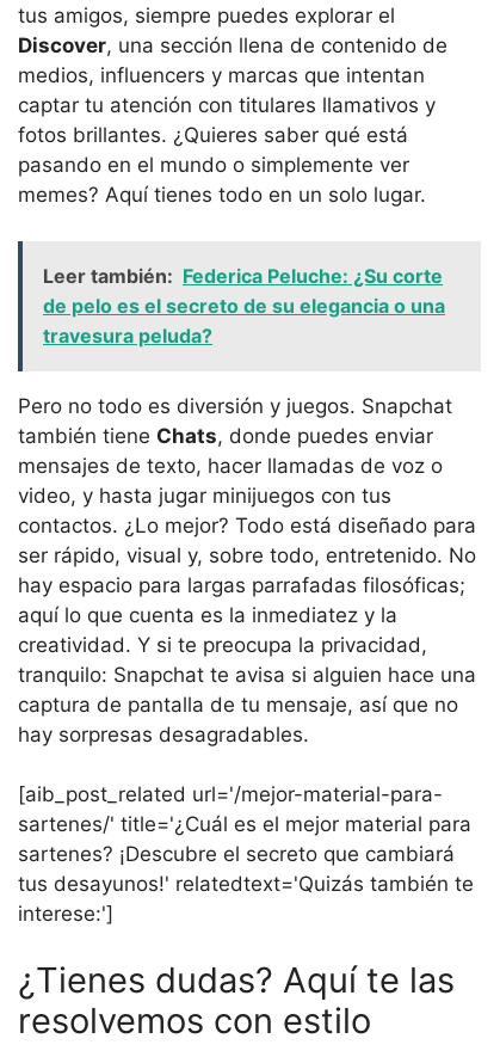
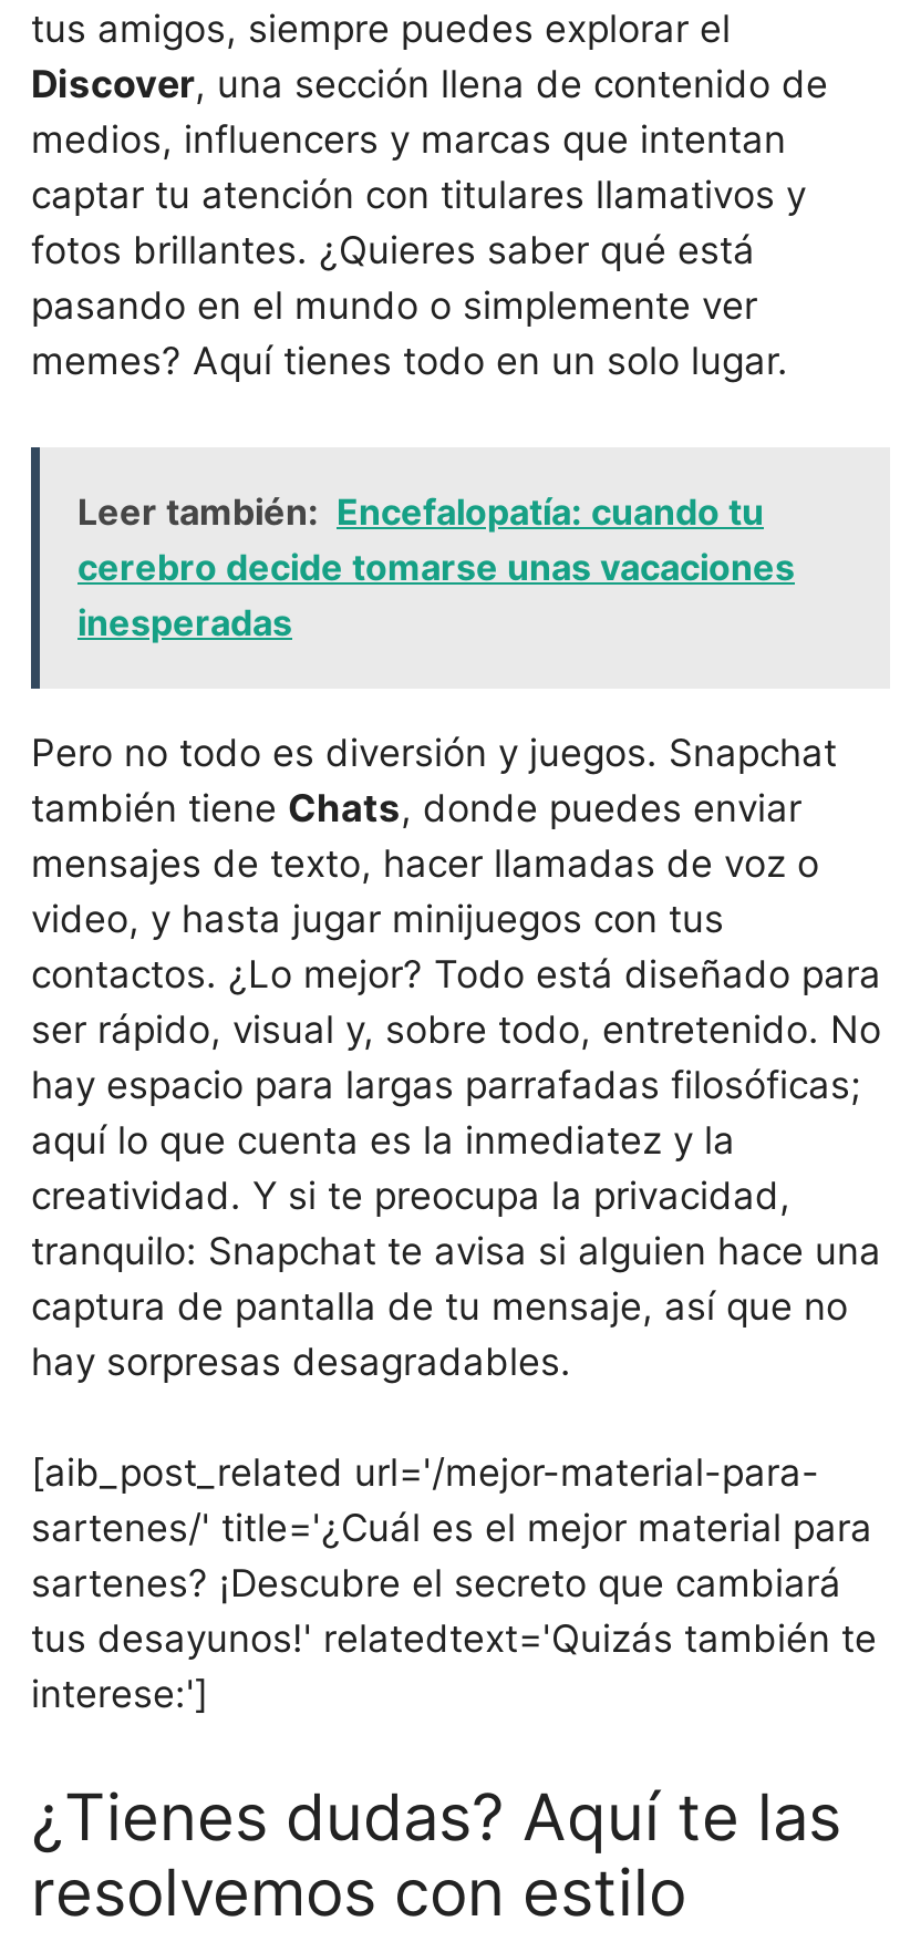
[43,263,445,347] Leer también: Federica Peluche: ¿Su corte | de pelo es el secreto de su elegancia o una | travesura peluda? -> [77,488,795,643] Leer también: Encefalopatía: cuando tu | cerebro decide tomarse unas vacaciones | inesperadas

